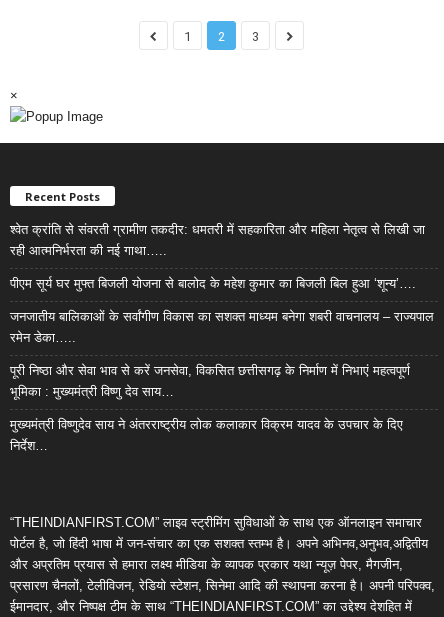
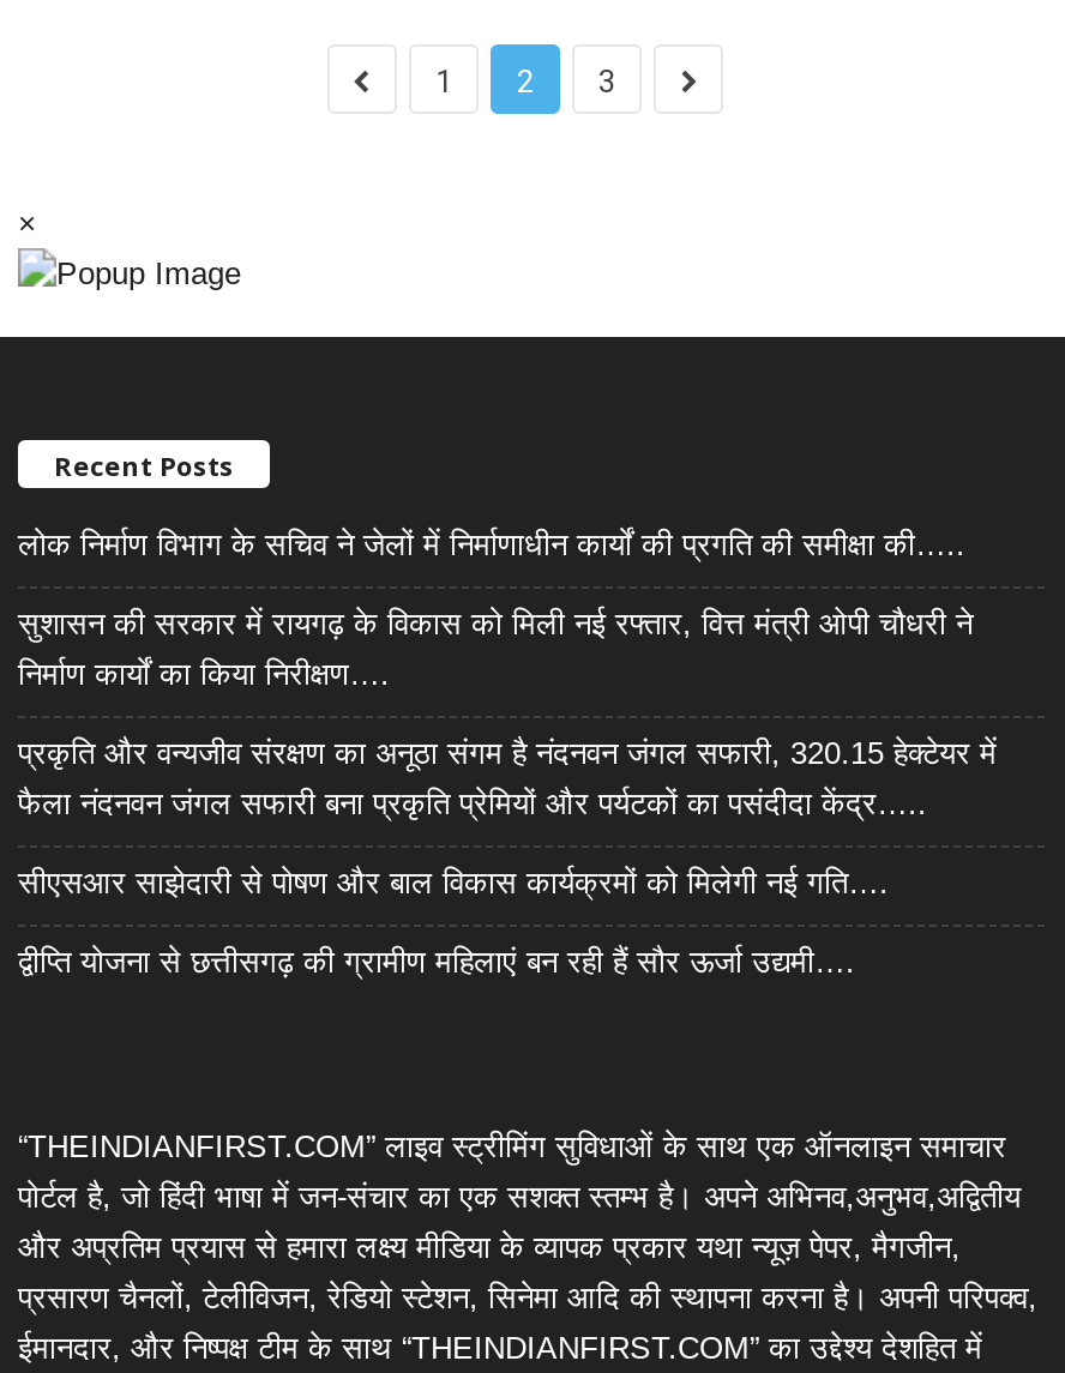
[10,222,425,258] श्वेत क्रांति से संवरती ग्रामीण तकदीर: धमतरी में सहकारिता और महिला नेतृत्व से लिखी जा | रही आत्मनिर्भरता की नई गाथा….. -> [18,527,965,563] लोक निर्माण विभाग के सचिव ने जेलों में निर्माणाधीन कार्यों की प्रगति की समीक्षा की…..
[10,276,416,291] पीएम सूर्य घर मुफ्त बिजली योजना से बालोद के महेश कुमार का बिजली बिल हुआ ‘शून्य’…. -> [18,606,973,692] सुशासन की सरकार में रायगढ़ के विकास को मिली नई रफ्तार, वित्त मंत्री ओपी चौधरी ने | निर्माण कार्यों का किया निरीक्षण….
[10,309,434,345] जनजातीय बालिकाओं के सर्वांगीण विकास का सशक्त माध्यम बनेगा शबरी वाचनालय – राज्यपाल | रमेन डेका….. -> [18,735,997,822] प्रकृति और वन्यजीव संरक्षण का अनूठा संगम है नंदनवन जंगल सफारी, 320.15 हेक्टेयर में | फैला नंदनवन जंगल सफारी बना प्रकृति प्रेमियों और पर्यटकों का पसंदीदा केंद्र…..
[10,363,410,399] पूरी निष्ठा और सेवा भाव से करें जनसेवा, विकसित छत्तीसगढ़ के निर्माण में निभाएं महत्वपूर्ण | भूमिका : मुख्यमंत्री विष्णु देव साय… -> [18,865,889,901] सीएसआर साझेदारी से पोषण और बाल विकास कार्यक्रमों को मिलेगी नई गति….
[10,417,403,453] मुख्यमंत्री विष्णुदेव साय ने अंतरराष्ट्रीय लोक कलाकार विक्रम यादव के उपचार के दिए | निर्देश… -> [18,944,855,980] द्वीप्ति योजना से छत्तीसगढ़ की ग्रामीण महिलाएं बन रही हैं सौर ऊर्जा उद्यमी….

